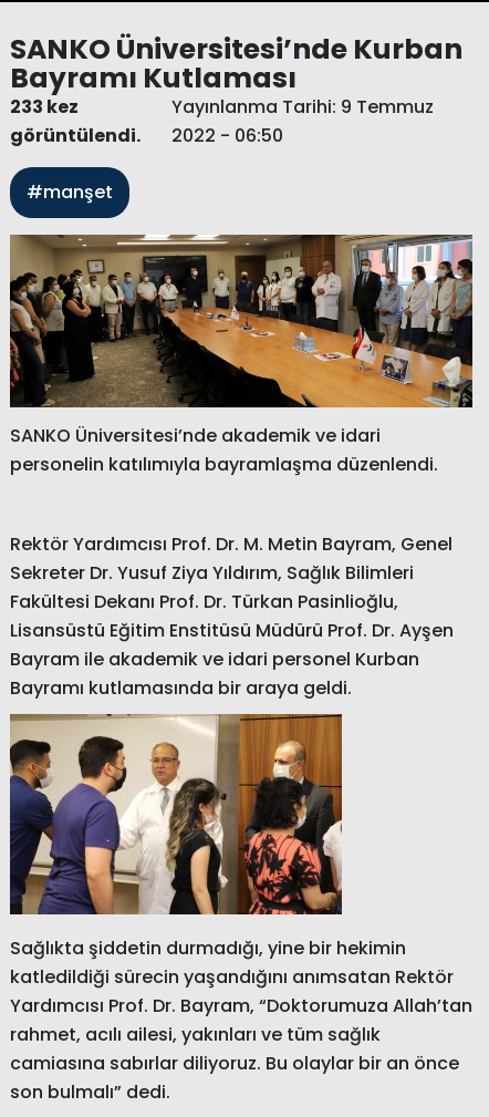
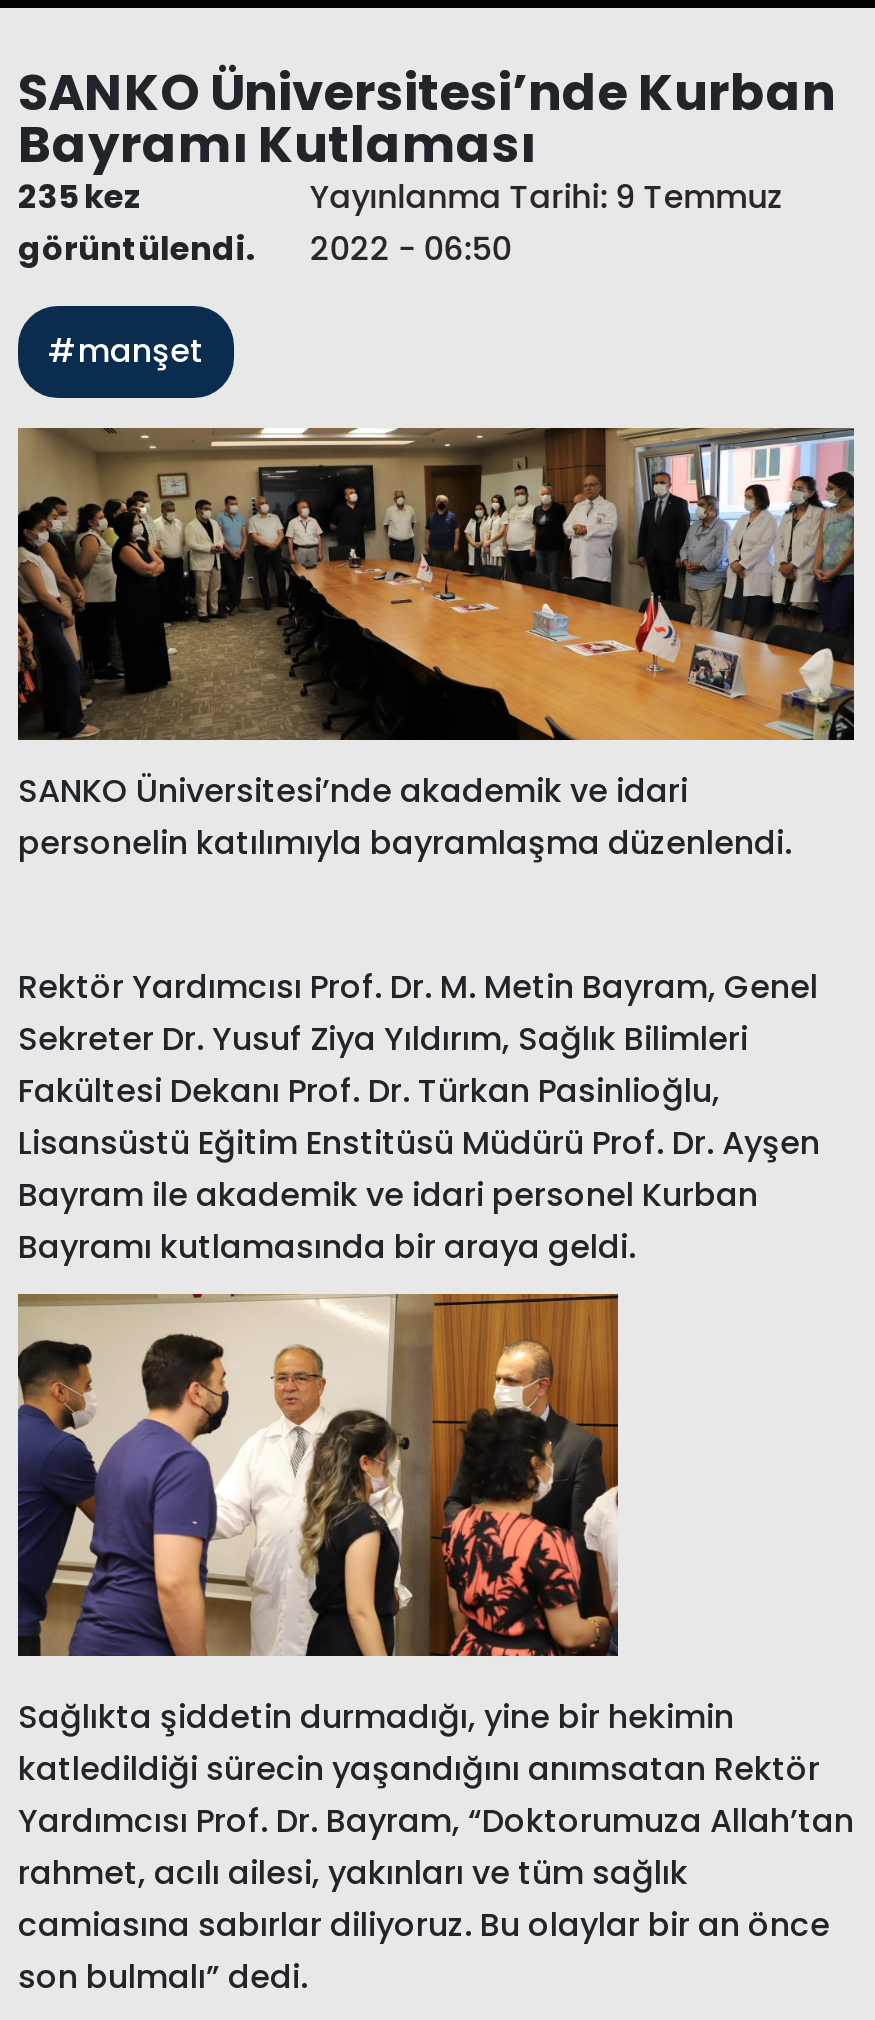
[10,94,79,120] 233 kez -> [18,174,142,220] 235 kez

